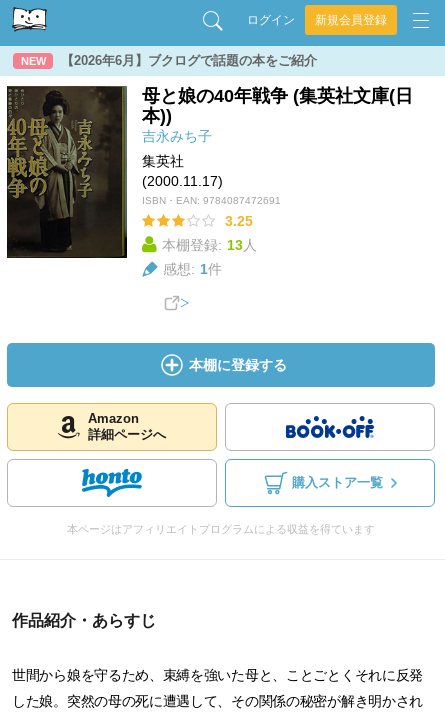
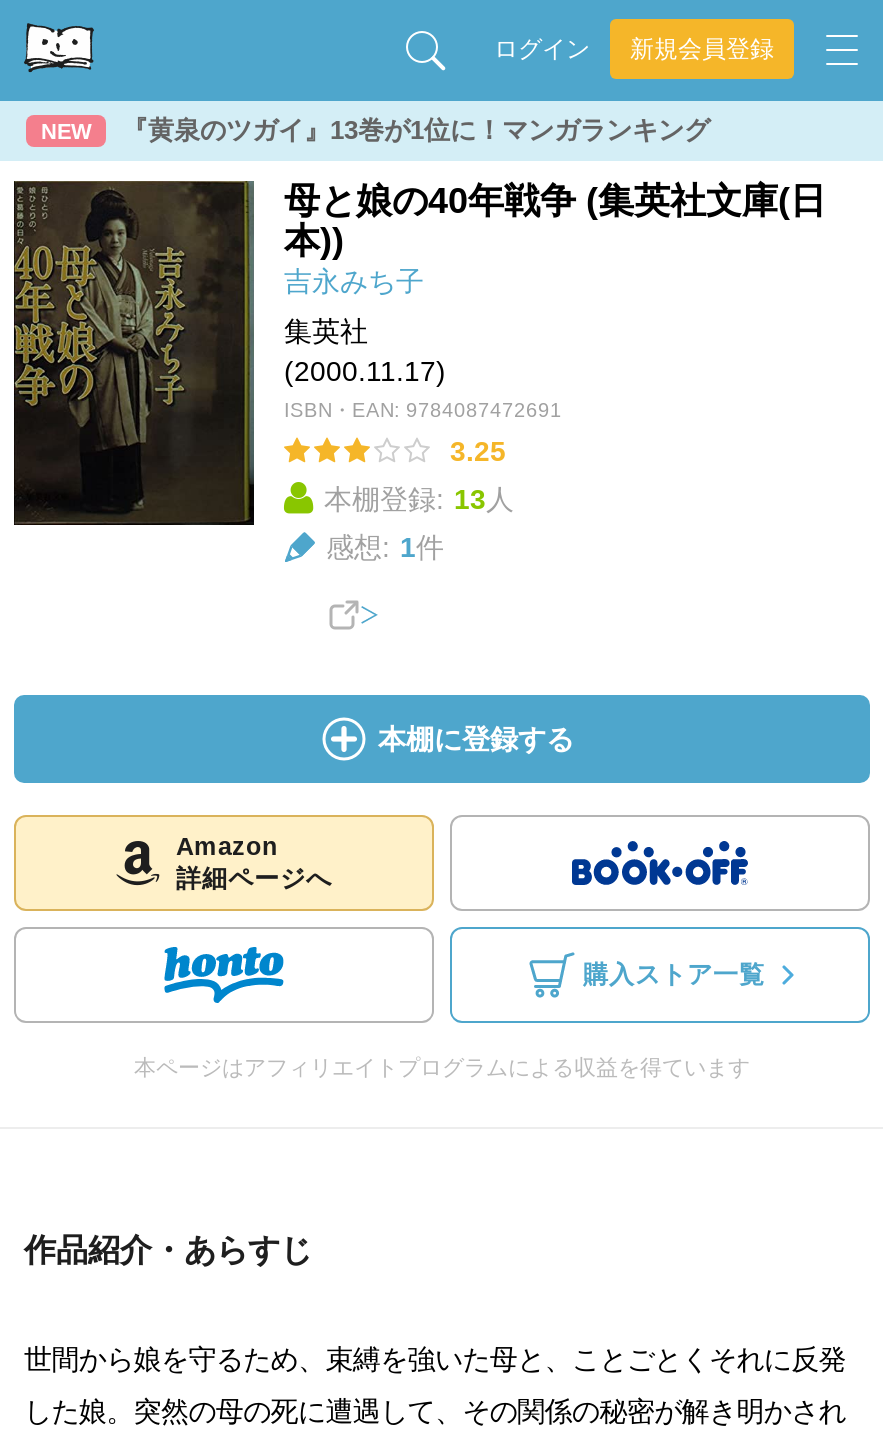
[61,53,317,68] 【2026年6月】ブクログで話題の本をご紹介 -> [122,115,710,145] 『黄泉のツガイ』13巻が1位に！マンガランキング

